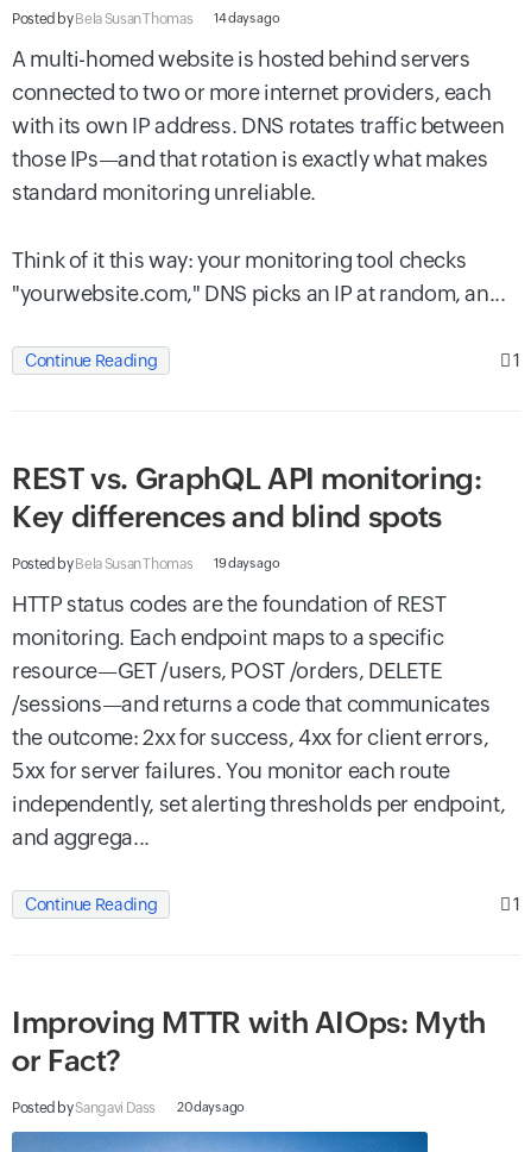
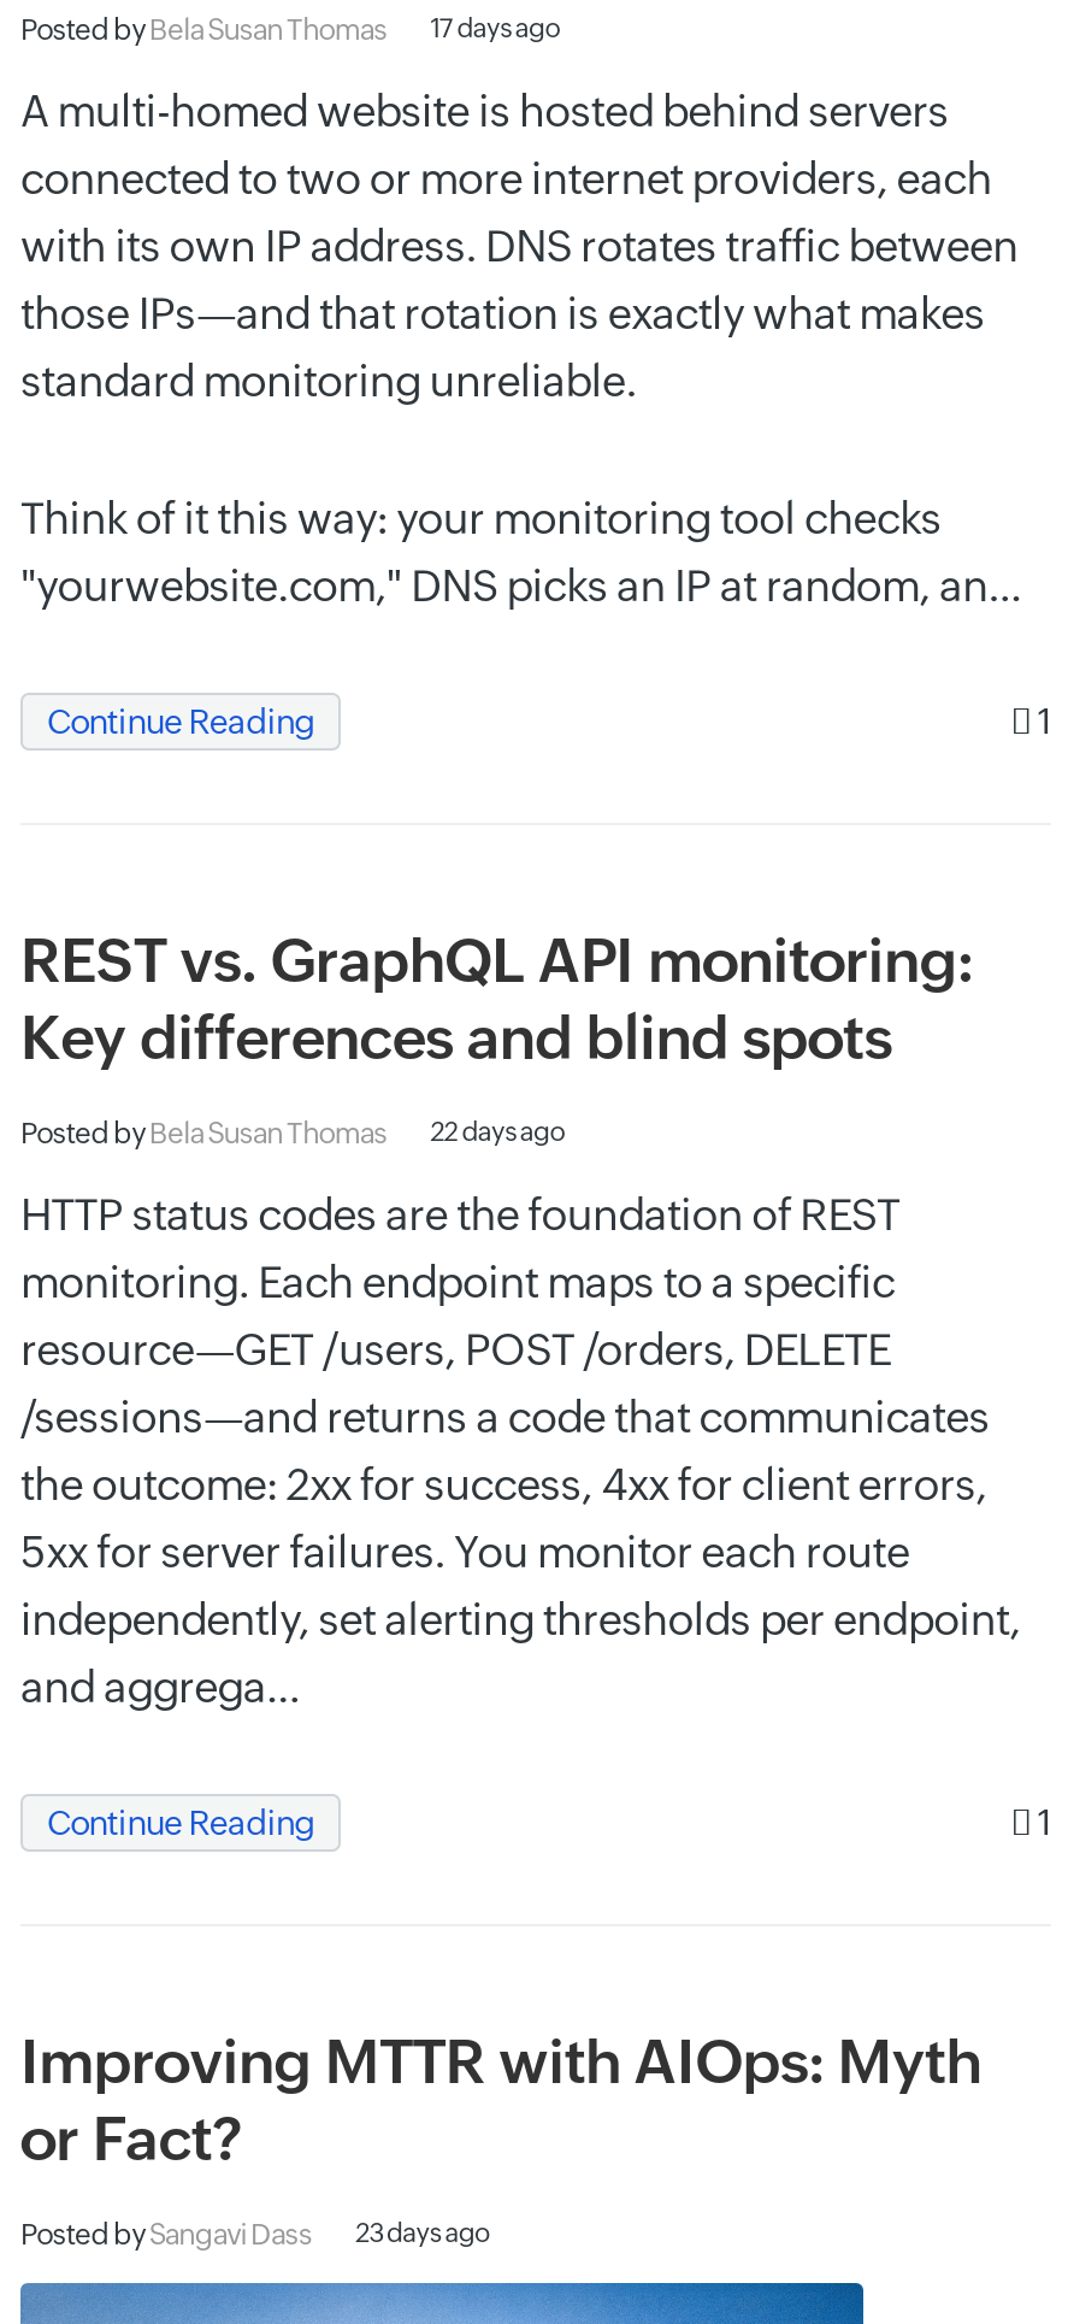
[12,11,280,27] Posted by Bela Susan Thomas 14 days ago -> [20,13,561,47] Posted by Bela Susan Thomas 17 days ago
[12,556,280,573] Posted by Bela Susan Thomas 19 days ago -> [20,1117,565,1151] Posted by Bela Susan Thomas 22 days ago
[12,1100,245,1117] Posted bySangavi Dass 20 days ago -> [20,2218,490,2252] Posted bySangavi Dass 23 days ago

